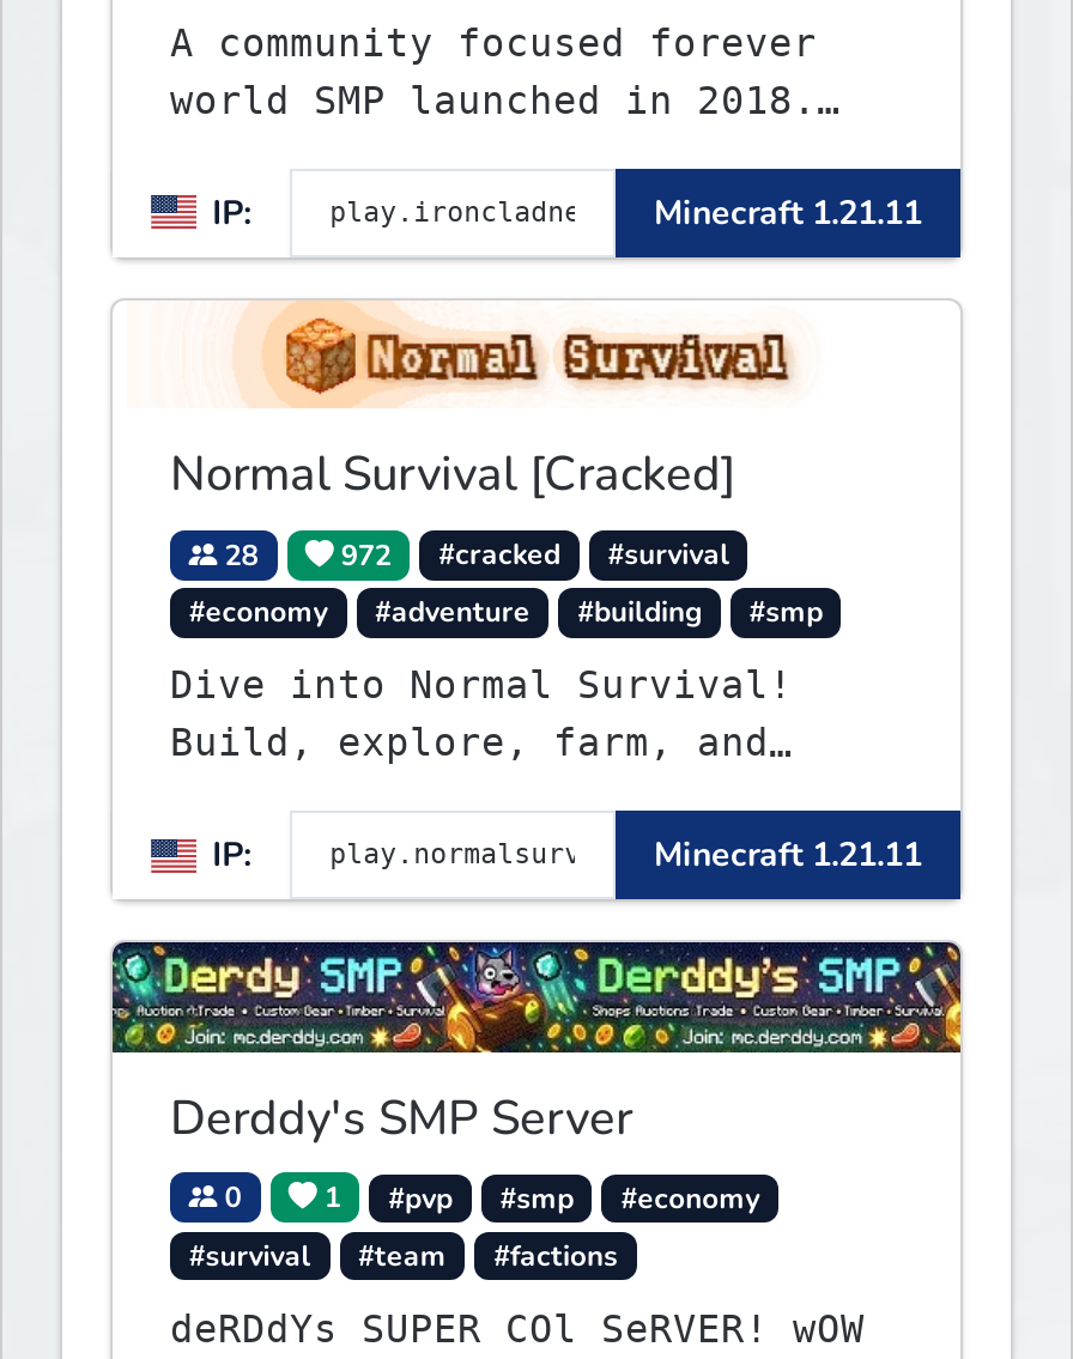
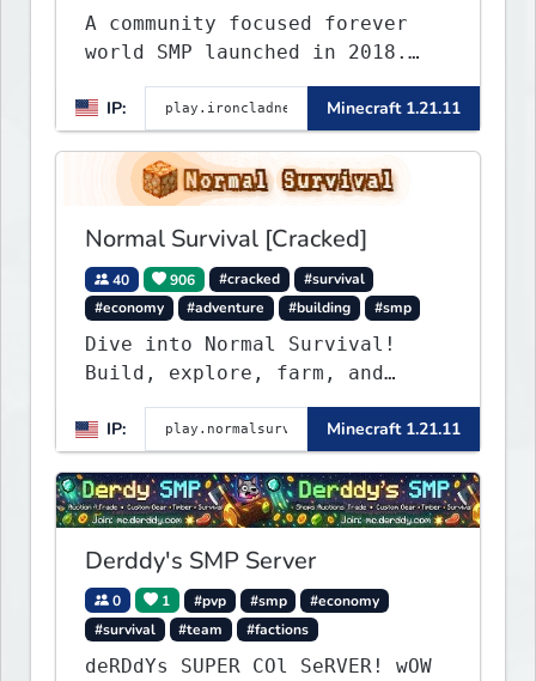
[217,536,258,574] 28 -> [109,270,129,289] 40
[334,536,391,574] 972 -> [167,270,195,289] 906

